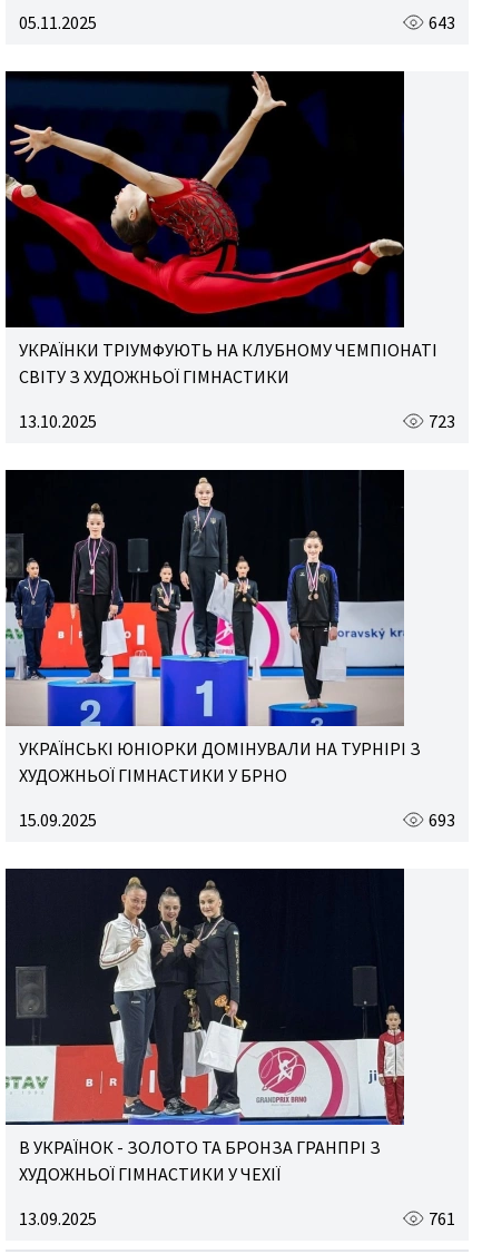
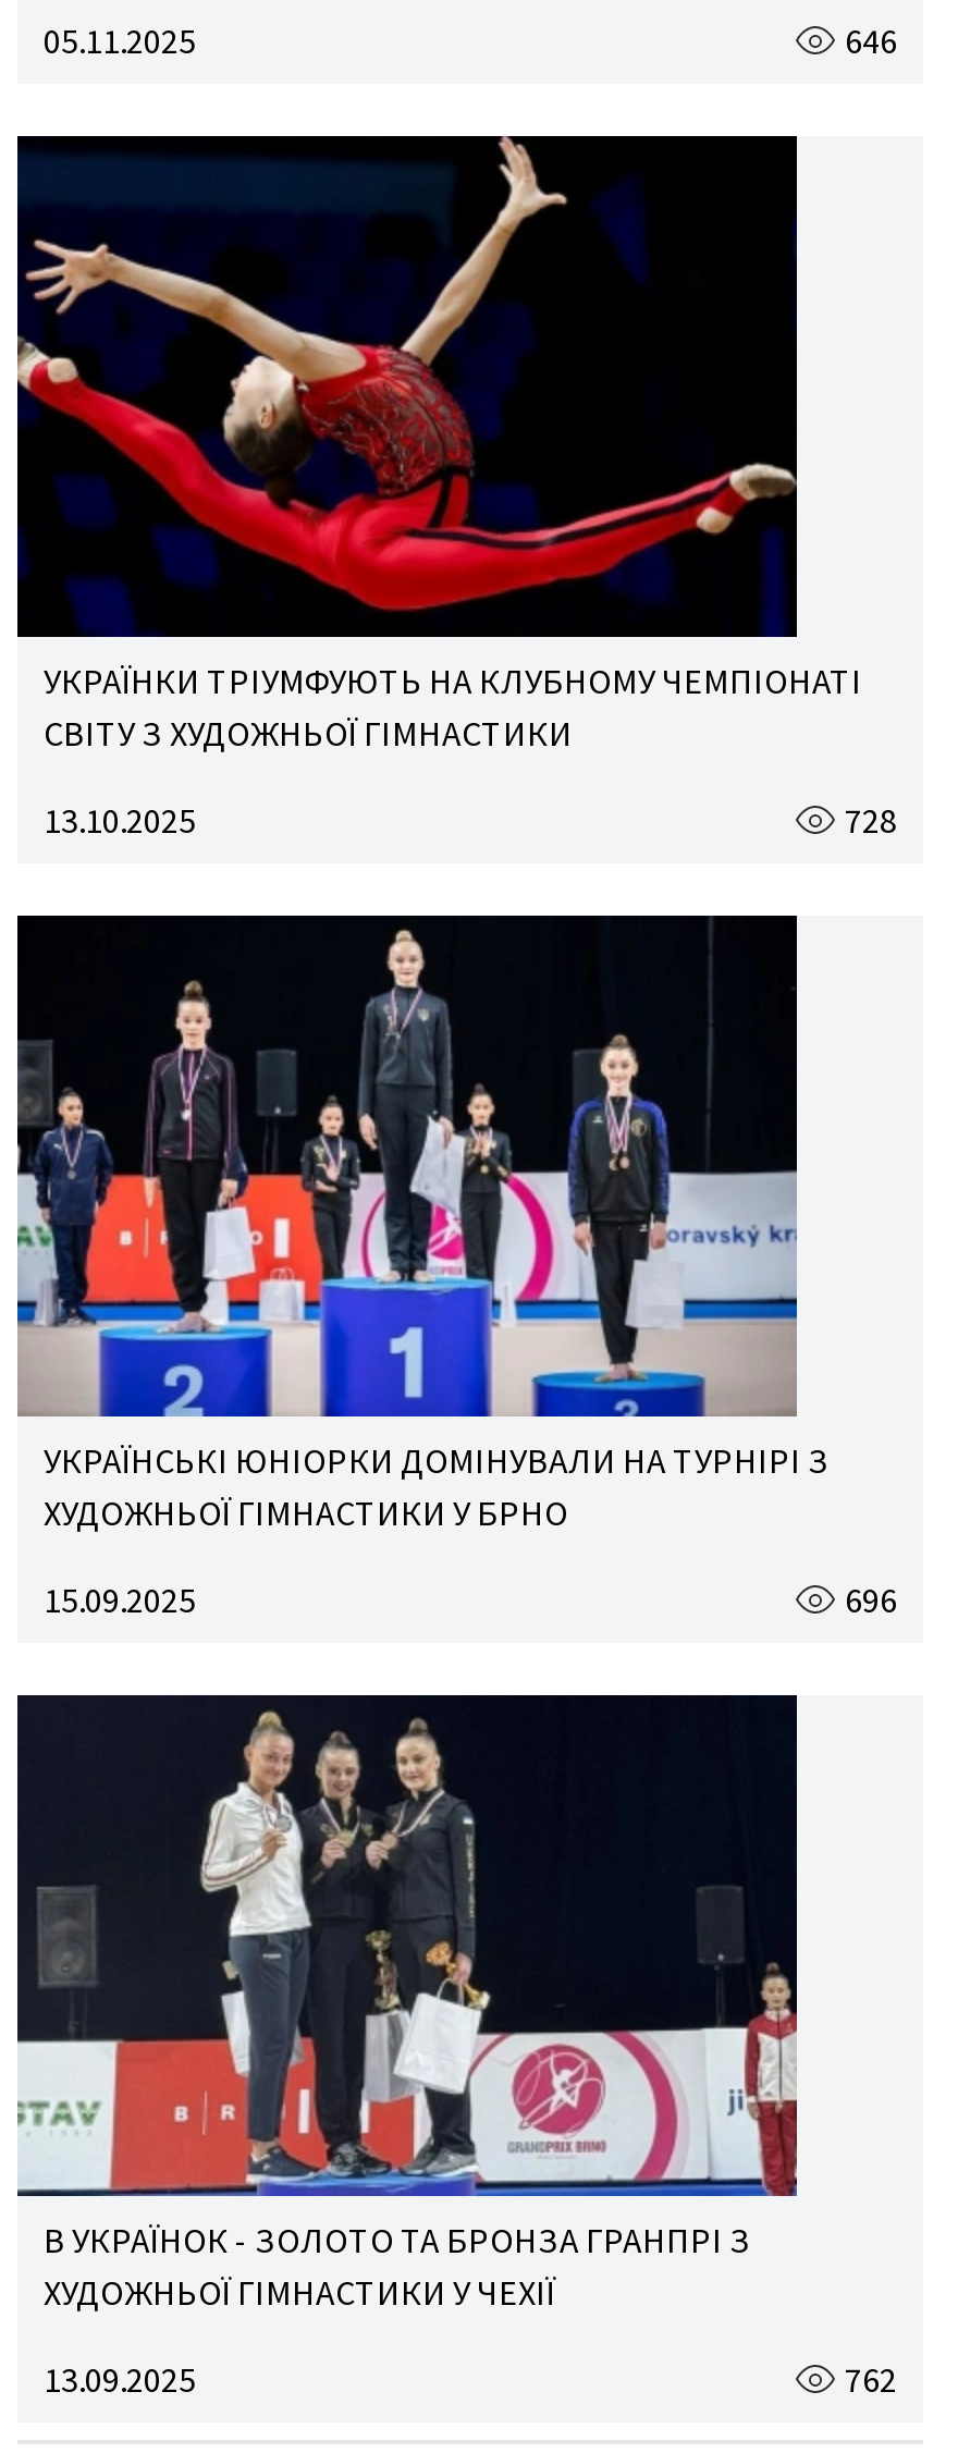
[429,11,455,33] 643 -> [845,18,897,62] 646
[429,410,455,432] 723 -> [845,798,897,841] 728
[429,808,455,831] 693 -> [845,1577,897,1621] 696
[429,1207,455,1229] 761 -> [845,2357,897,2401] 762

